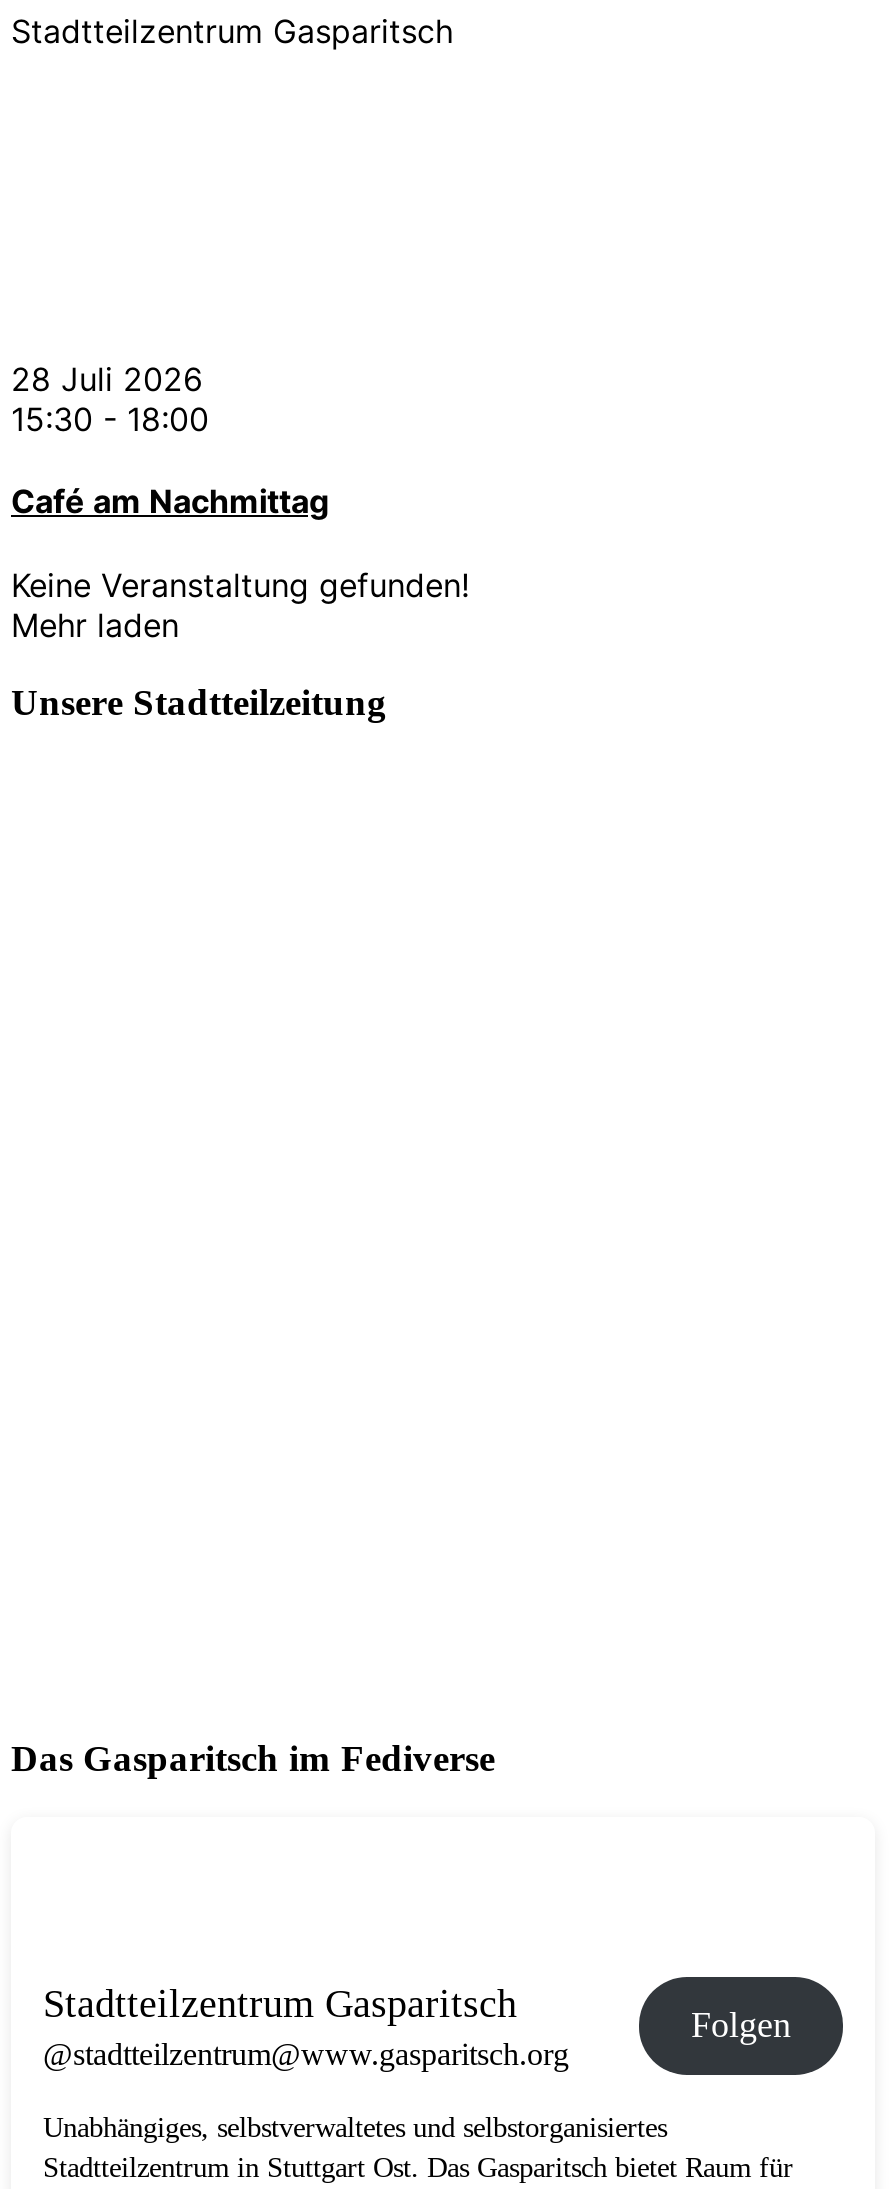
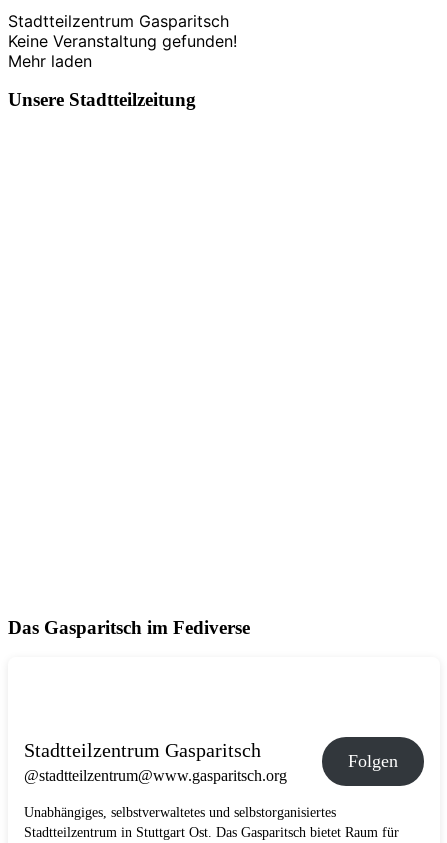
[11,359,329,522] 28 Juli 2026 | 15:30 - 18:00 | Café am Nachmittag -> none

